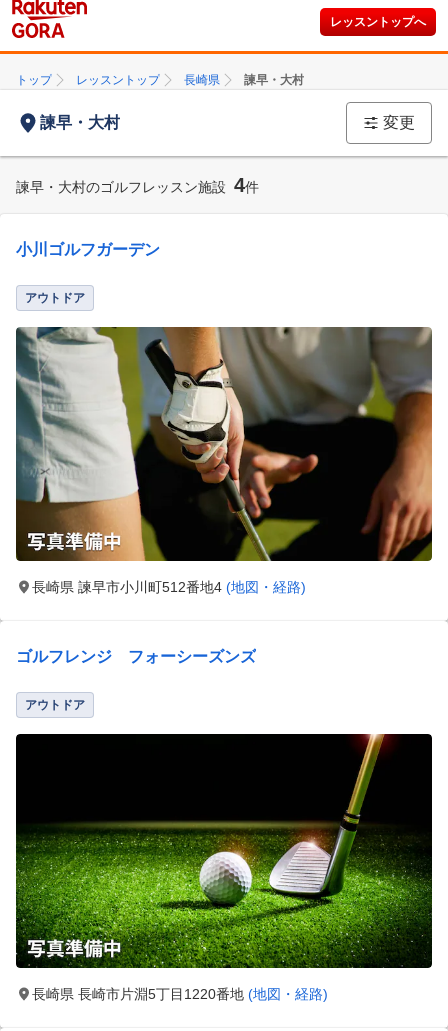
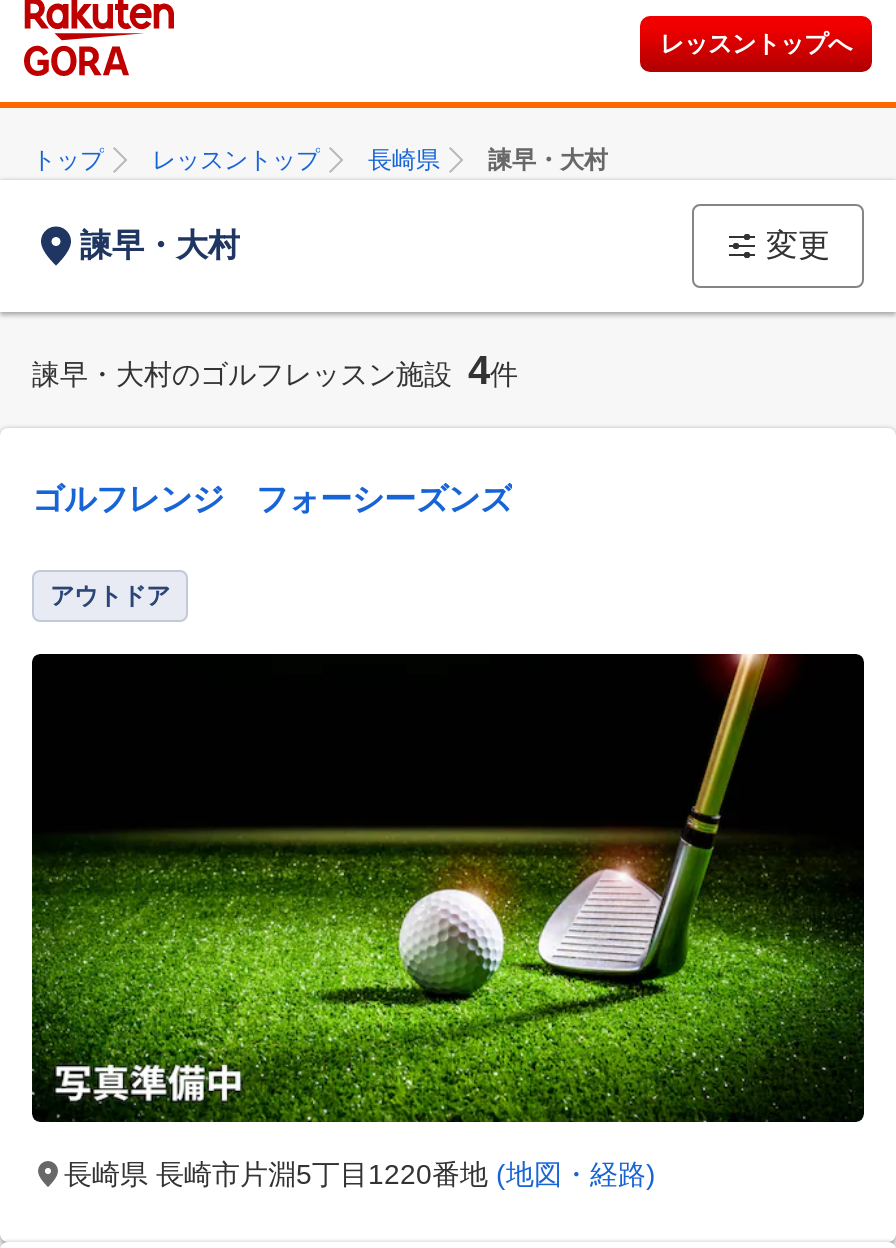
[16,241,160,305] 小川ゴルフガーデン | アウトドア -> none
[15,326,433,595] [image] | 長崎県 諫早市小川町512番地4 (地図・経路) -> none

